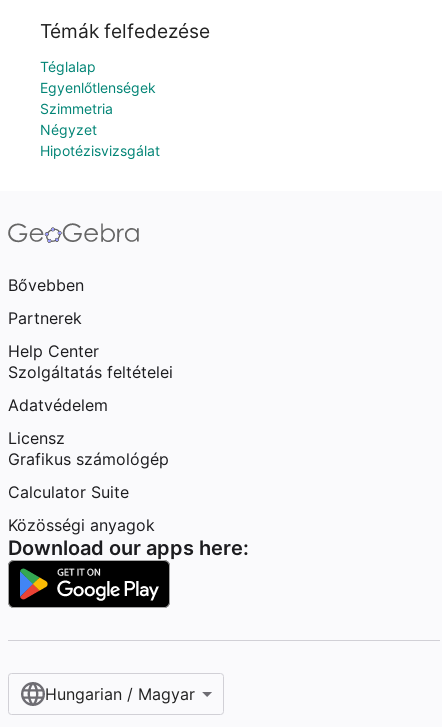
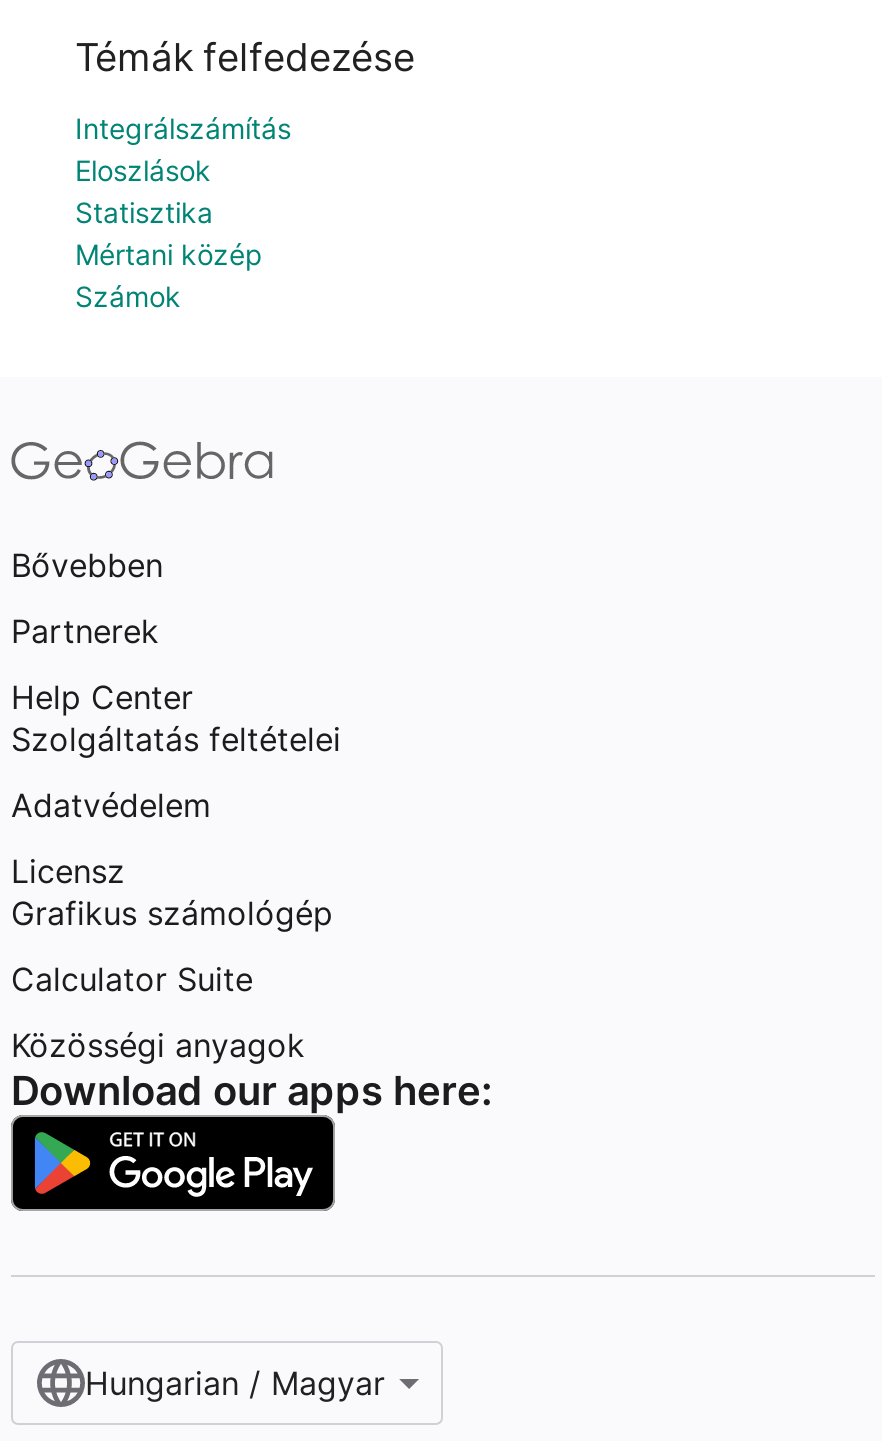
[40,58,160,159] Téglalap | Egyenlőtlenségek | Szimmetria | Négyzet | Hipotézisvizsgálat -> [75,111,291,313] Integrálszámítás | Eloszlások | Statisztika | Mértani közép | Számok

